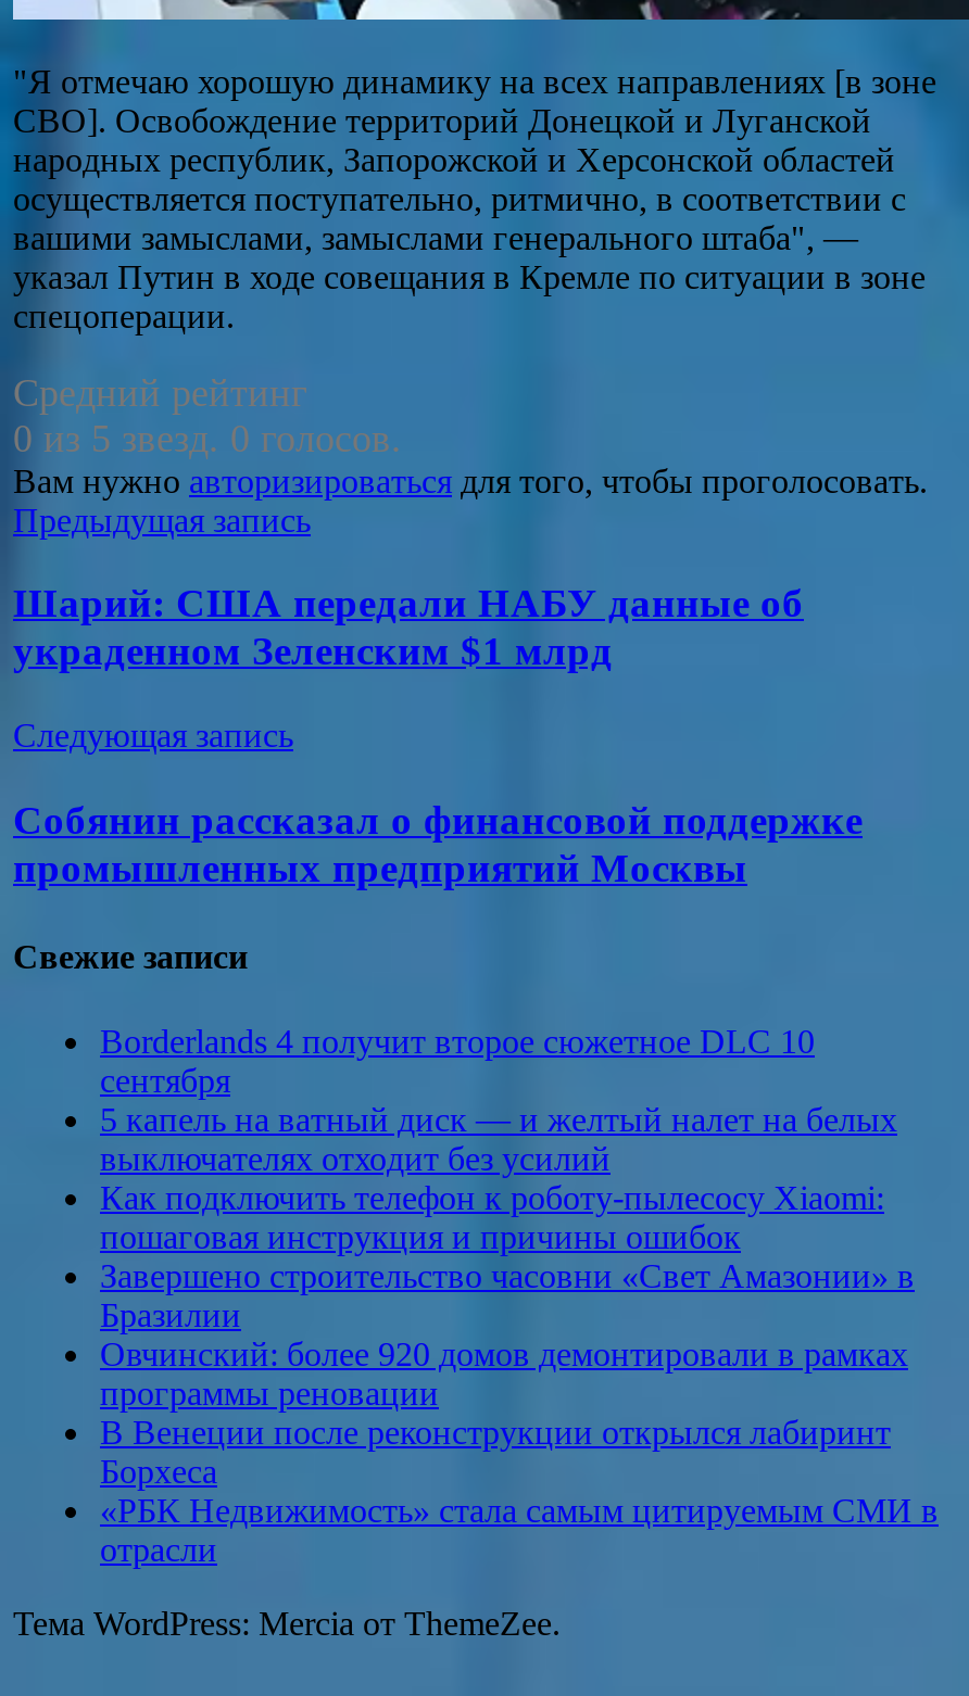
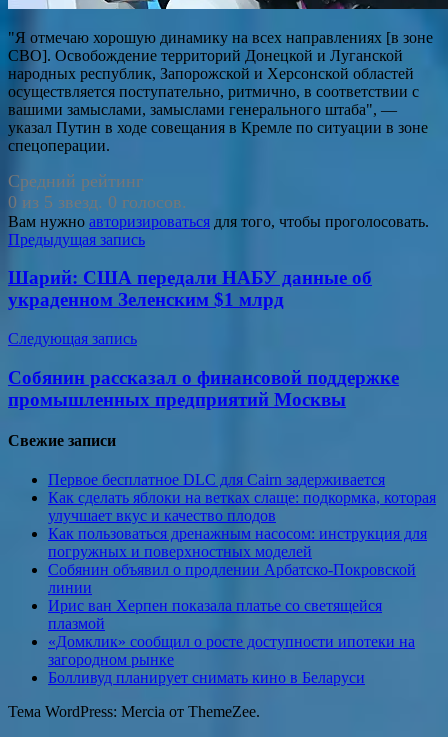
[100,1023,939,1568] Borderlands 4 получит второе сюжетное DLC 10 | сентября | 5 капель на ватный диск — и желтый налет на белых | выключателях отходит без усилий | Как подключить телефон к роботу-пылесосу Xiaomi: | пошаговая инструкция и причины ошибок | Завершено строительство часовни «Свет Амазонии» в | Бразилии | Овчинский: более 920 домов демонтировали в рамках | программы реновации | В Венеции после реконструкции открылся лабиринт | Борхеса | «РБК Недвижимость» стала самым цитируемым СМИ в | отрасли -> [48,471,436,686] Первое бесплатное DLC для Cairn задерживается | Как сделать яблоки на ветках слаще: подкормка, которая | улучшает вкус и качество плодов | Как пользоваться дренажным насосом: инструкция для | погружных и поверхностных моделей | Собянин объявил о продлении Арбатско-Покровской | линии | Ирис ван Херпен показала платье со светящейся | плазмой | «Домклик» сообщил о росте доступности ипотеки на | загородном рынке | Болливуд планирует снимать кино в Беларуси

